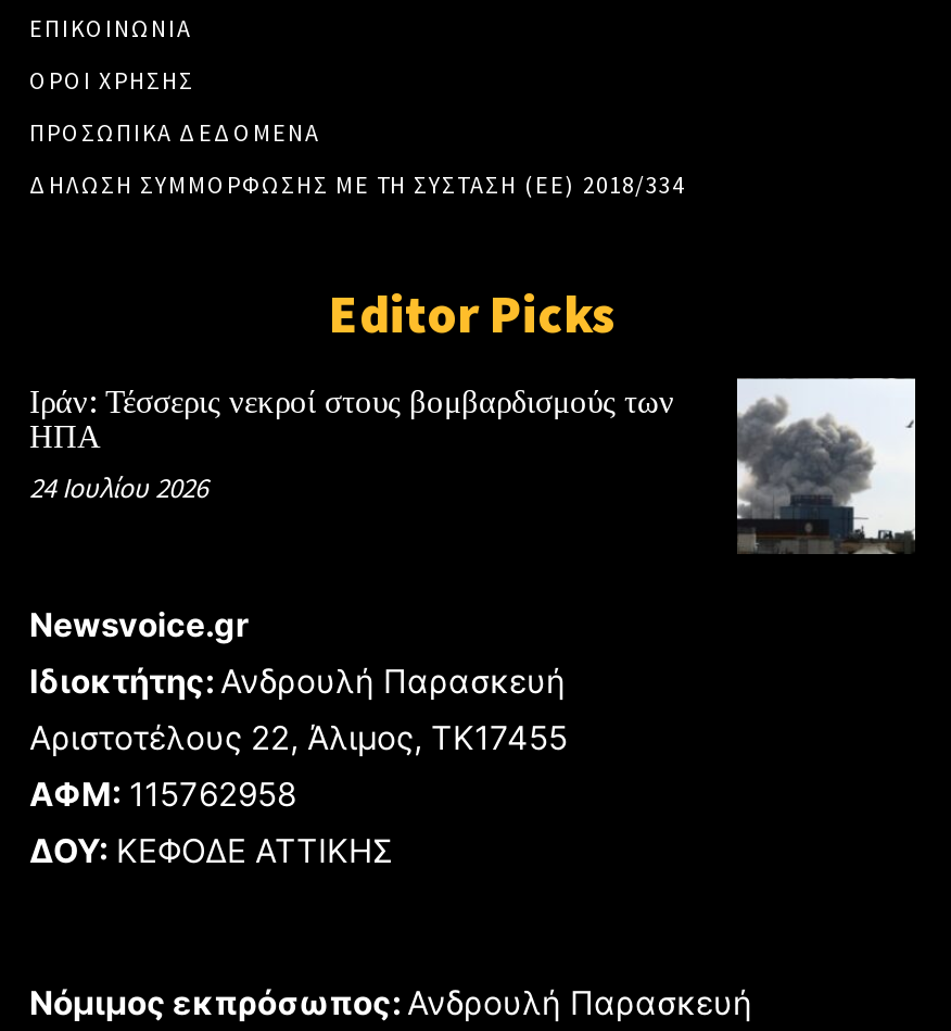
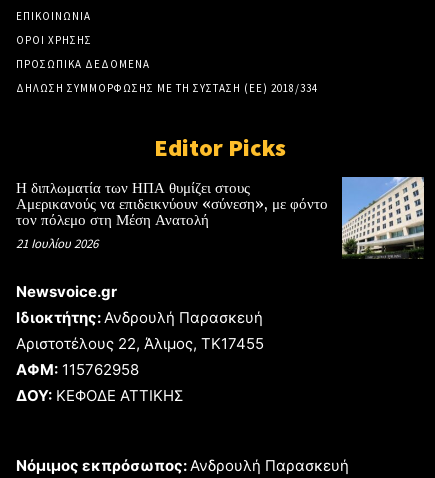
[29,377,917,555] [image] | Ιράν: Τέσσερις νεκροί στους βομβαρδισμούς των | ΗΠΑ | 24 Ιουλίου 2026 -> [16,176,425,258] [image] | Η διπλωματία των ΗΠΑ θυμίζει στους | Αμερικανούς να επιδεικνύουν «σύνεση», με φόντο | τον πόλεμο στη Μέση Ανατολή | 21 Ιουλίου 2026

